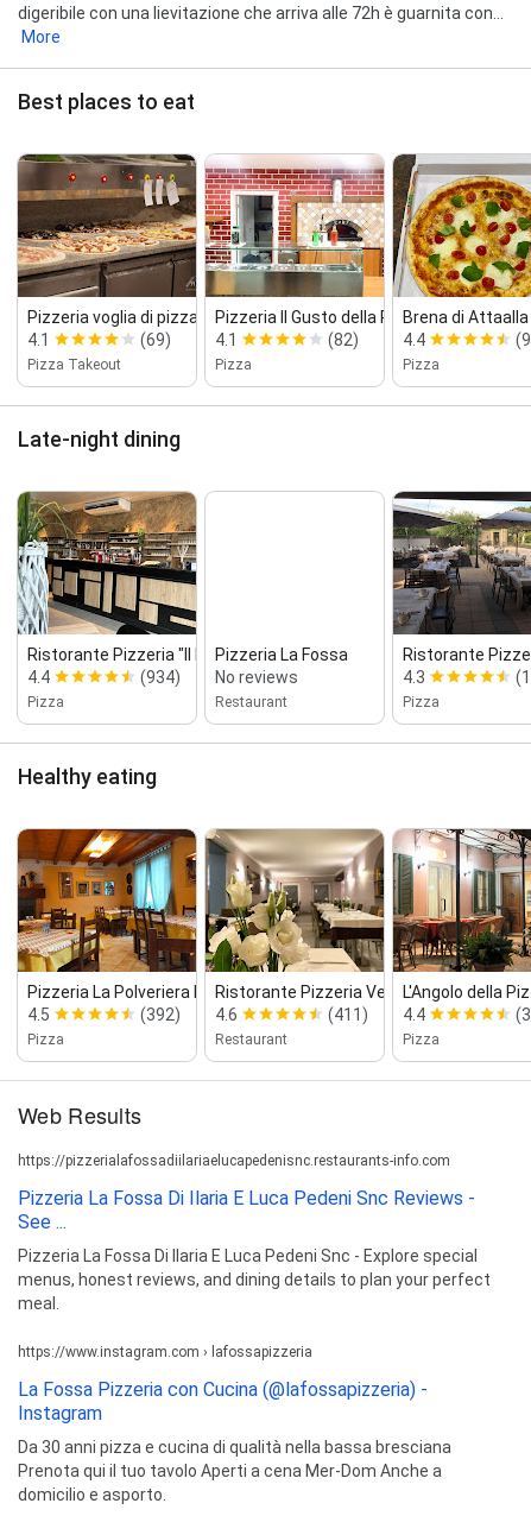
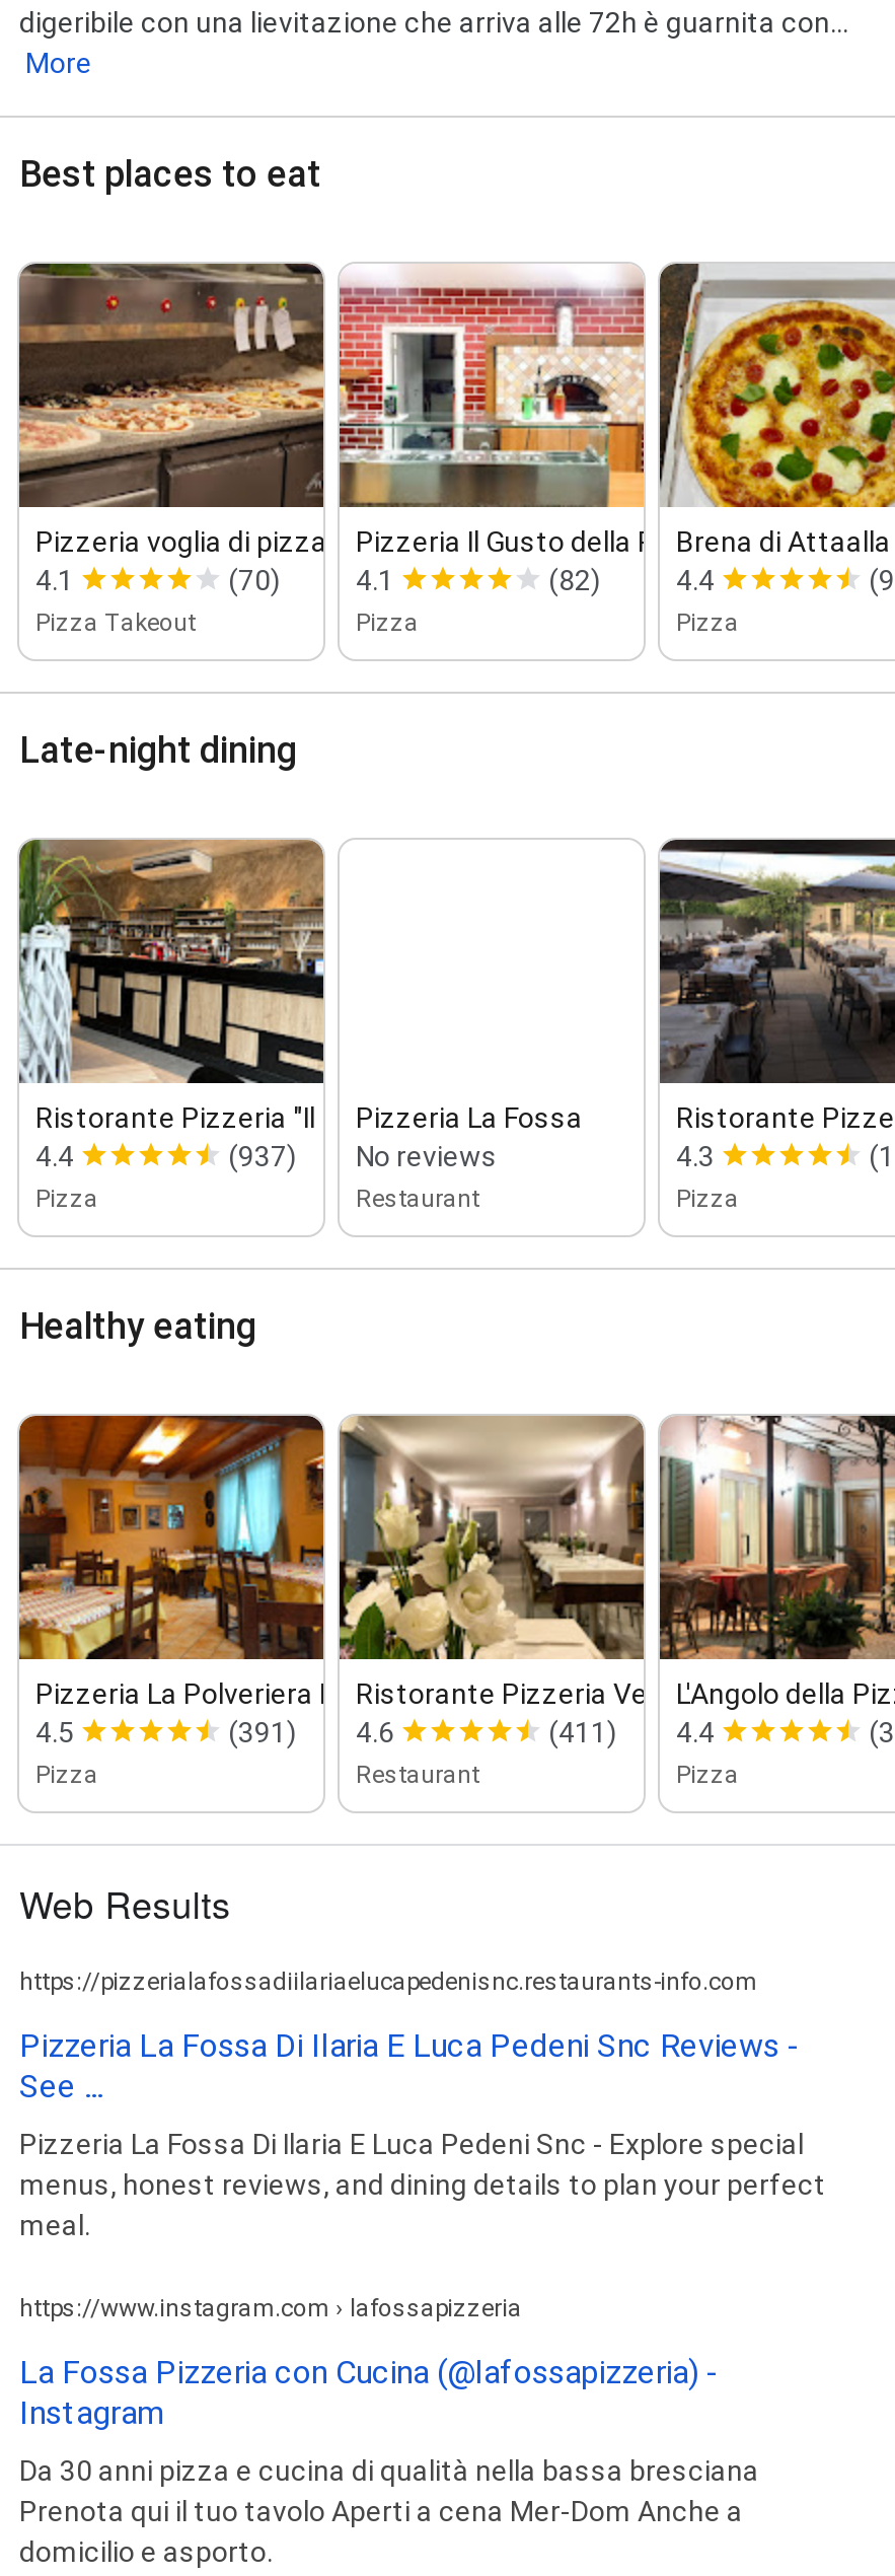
[140,330,171,349] (69) -> [228,563,281,596] (70)
[140,667,298,686] (934) No reviews -> [228,1139,498,1172] (937) No reviews
[140,1005,238,1024] (392) 4.6 -> [228,1715,394,1748] (391) 4.6

